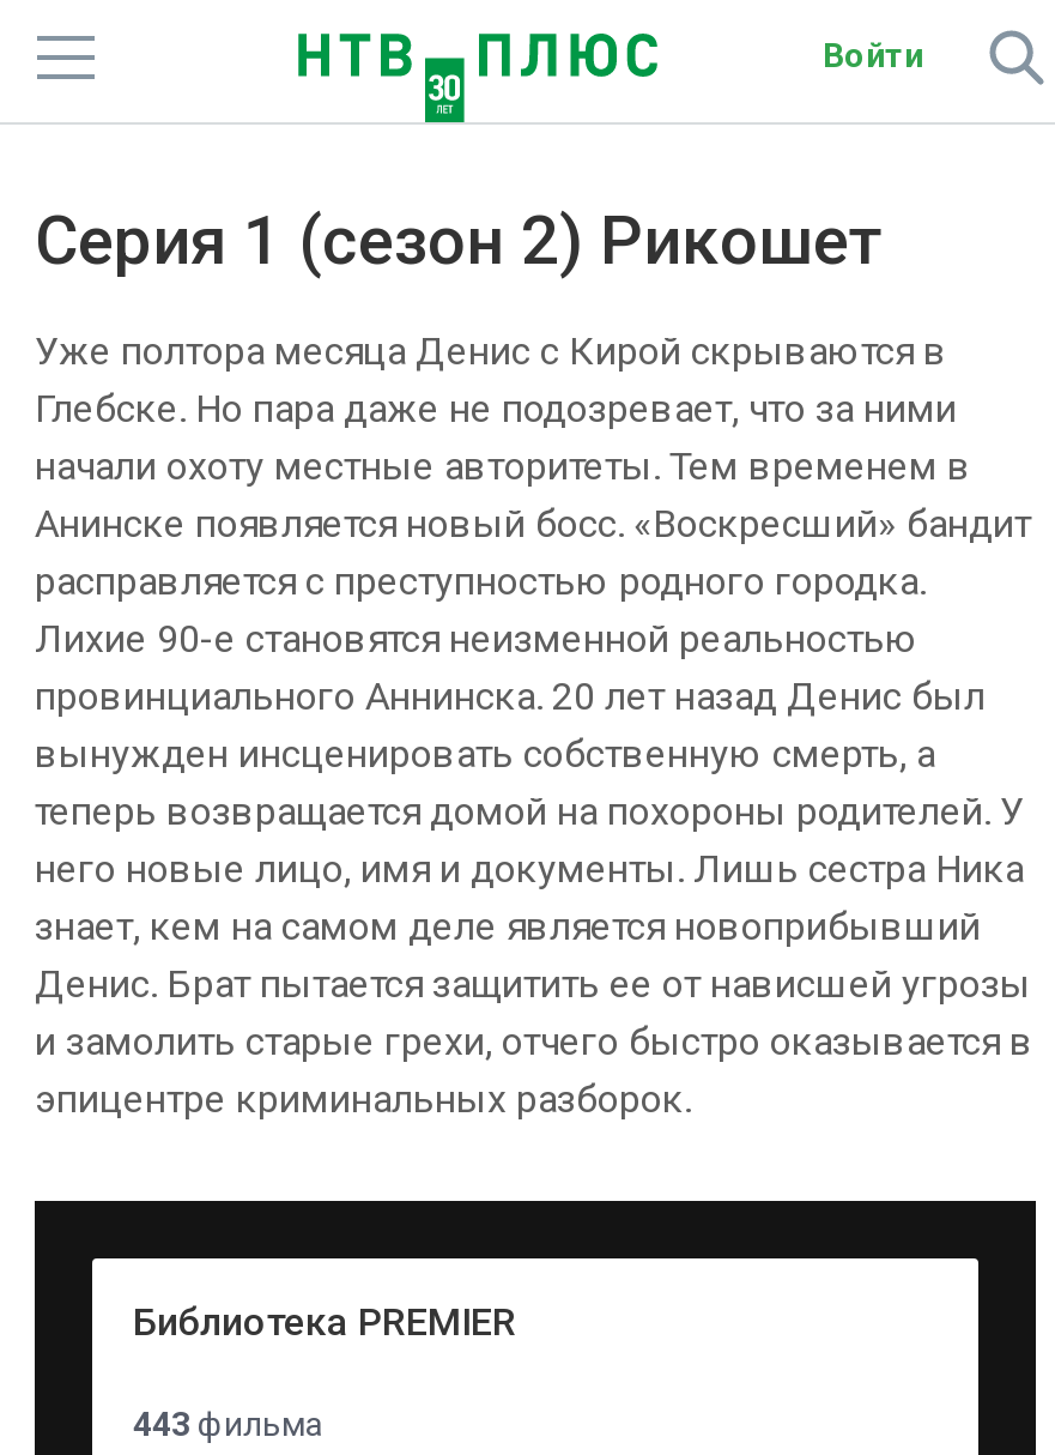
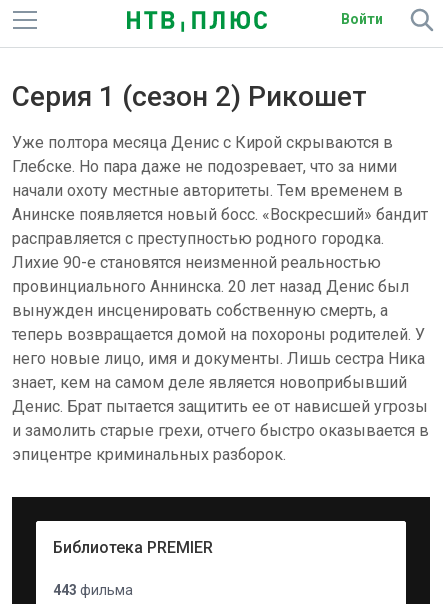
[296,31,660,125] [image] -> [122,10,272,47] [image]

